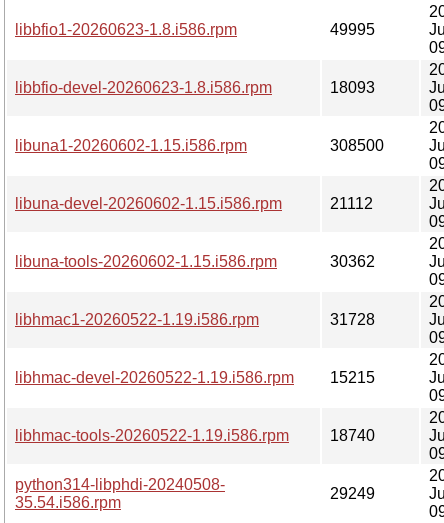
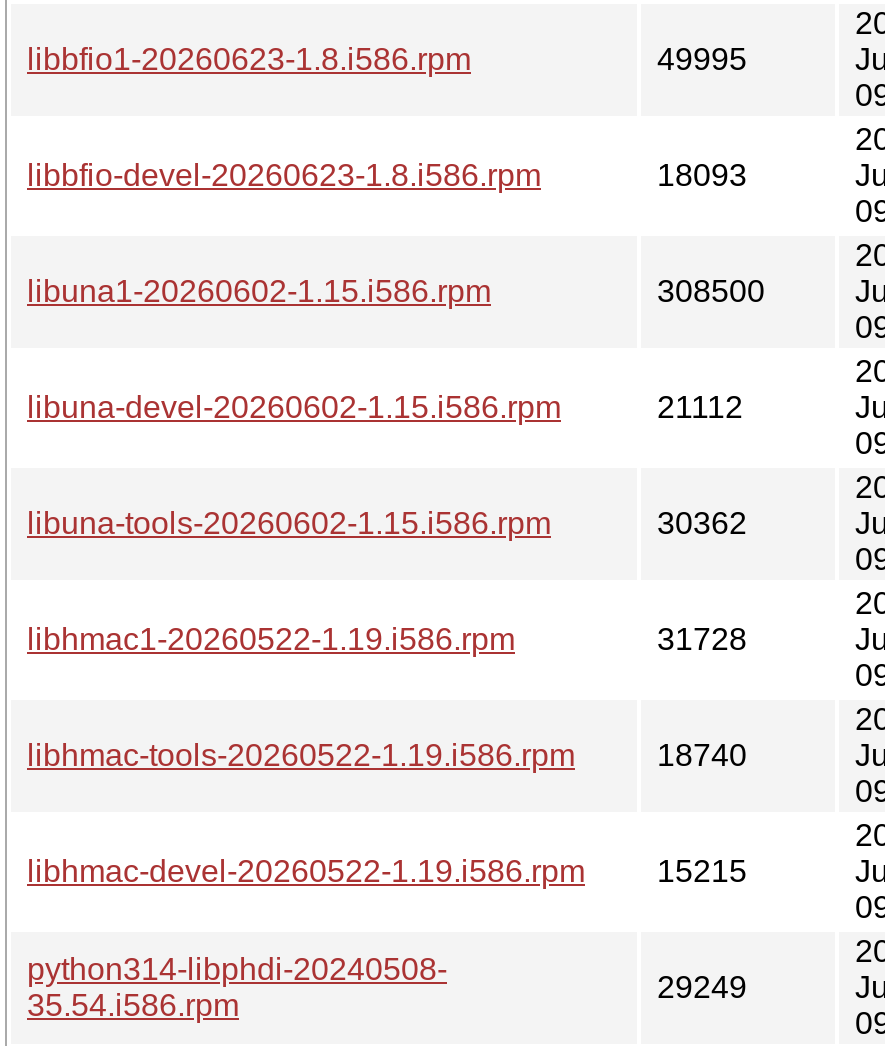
moved [15,369,375,386] -> [27,854,747,888]: libhmac-devel-20260522-1.19.i586.rpm | 15215
moved [15,427,375,444] -> [27,738,747,772]: libhmac-tools-20260522-1.19.i586.rpm | 18740

